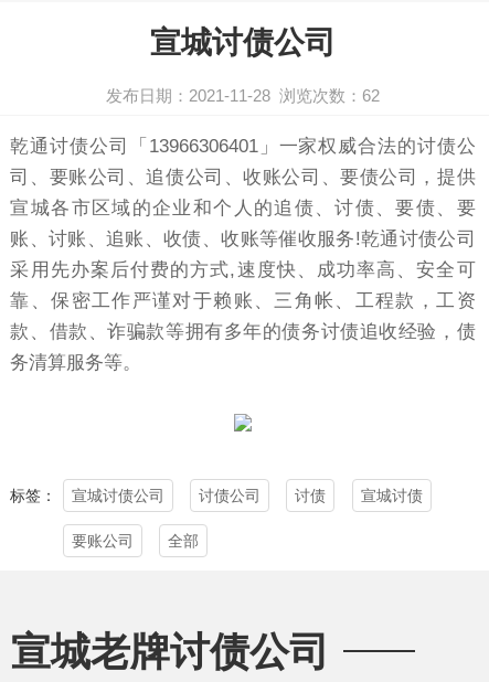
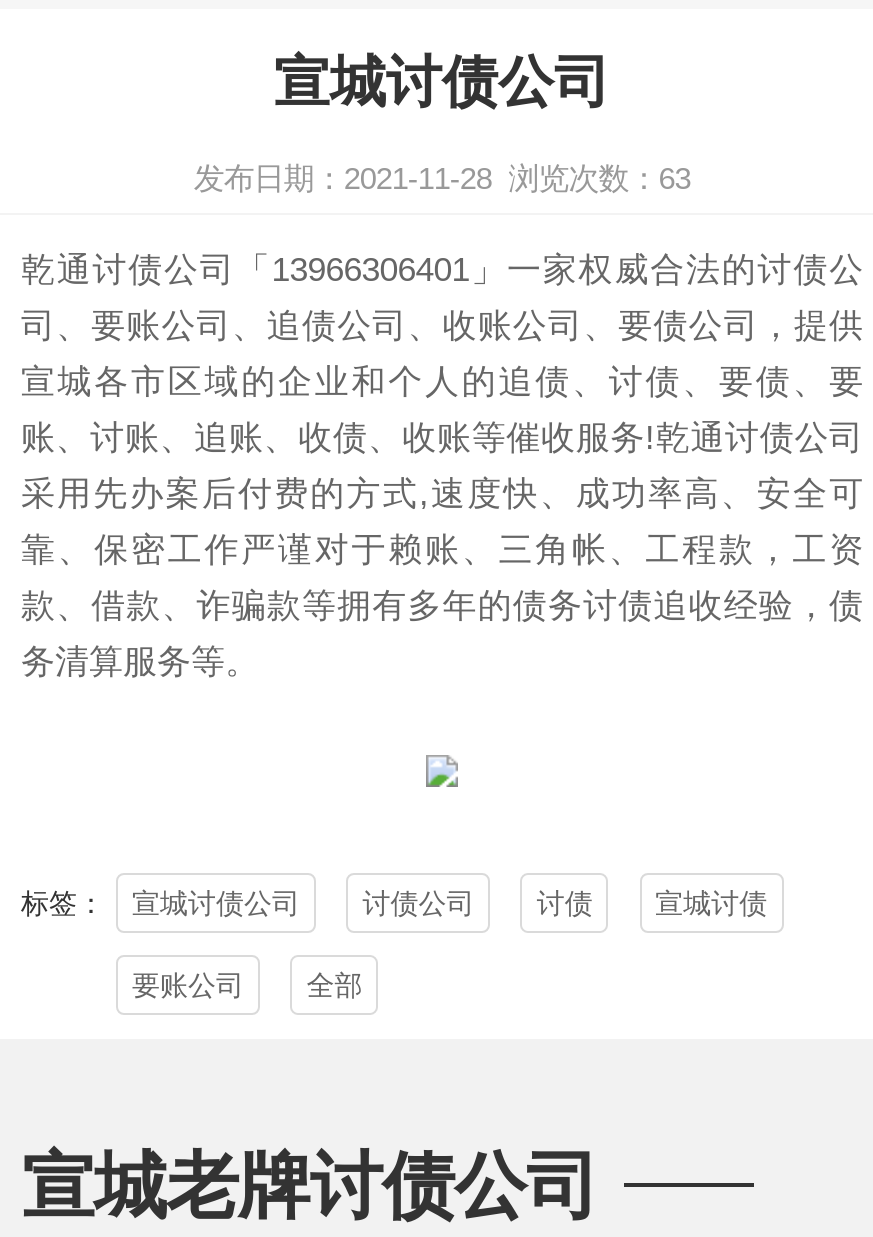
[106,86,380,105] 发布日期：2021-11-28 浏览次数：62 -> [194,161,690,195] 发布日期：2021-11-28 浏览次数：63

